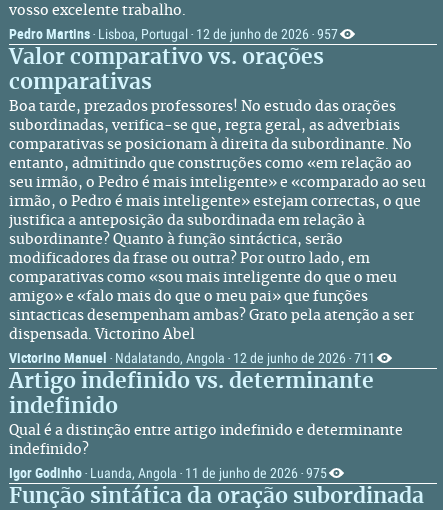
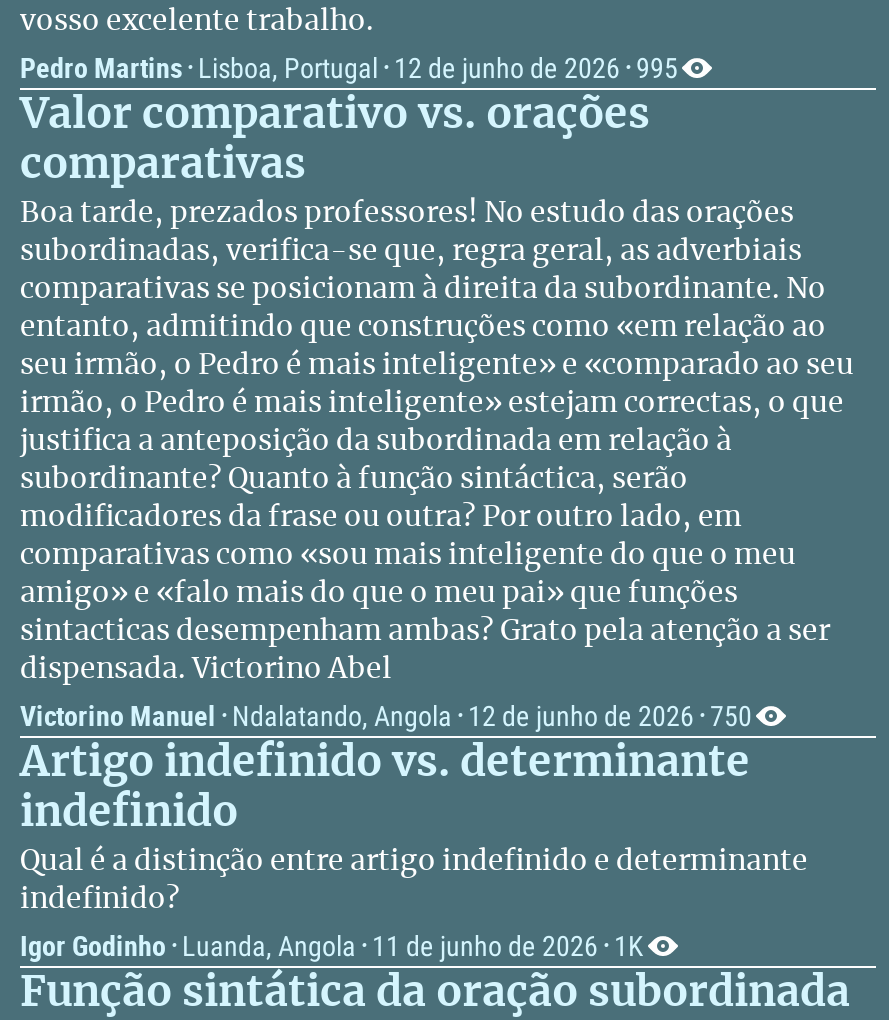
[9,24,338,43] Pedro Martins · Lisboa, Portugal · 12 de junho de 2026 · 957 -> [20,48,678,86] Pedro Martins · Lisboa, Portugal · 12 de junho de 2026 · 995
[9,348,375,367] Victorino Manuel · Ndalatando, Angola · 12 de junho de 2026 · 711 -> [20,696,752,734] Victorino Manuel · Ndalatando, Angola · 12 de junho de 2026 · 750
[9,463,327,482] Igor Godinho · Luanda, Angola · 11 de junho de 2026 · 975 -> [20,926,644,964] Igor Godinho · Luanda, Angola · 11 de junho de 2026 · 1K

